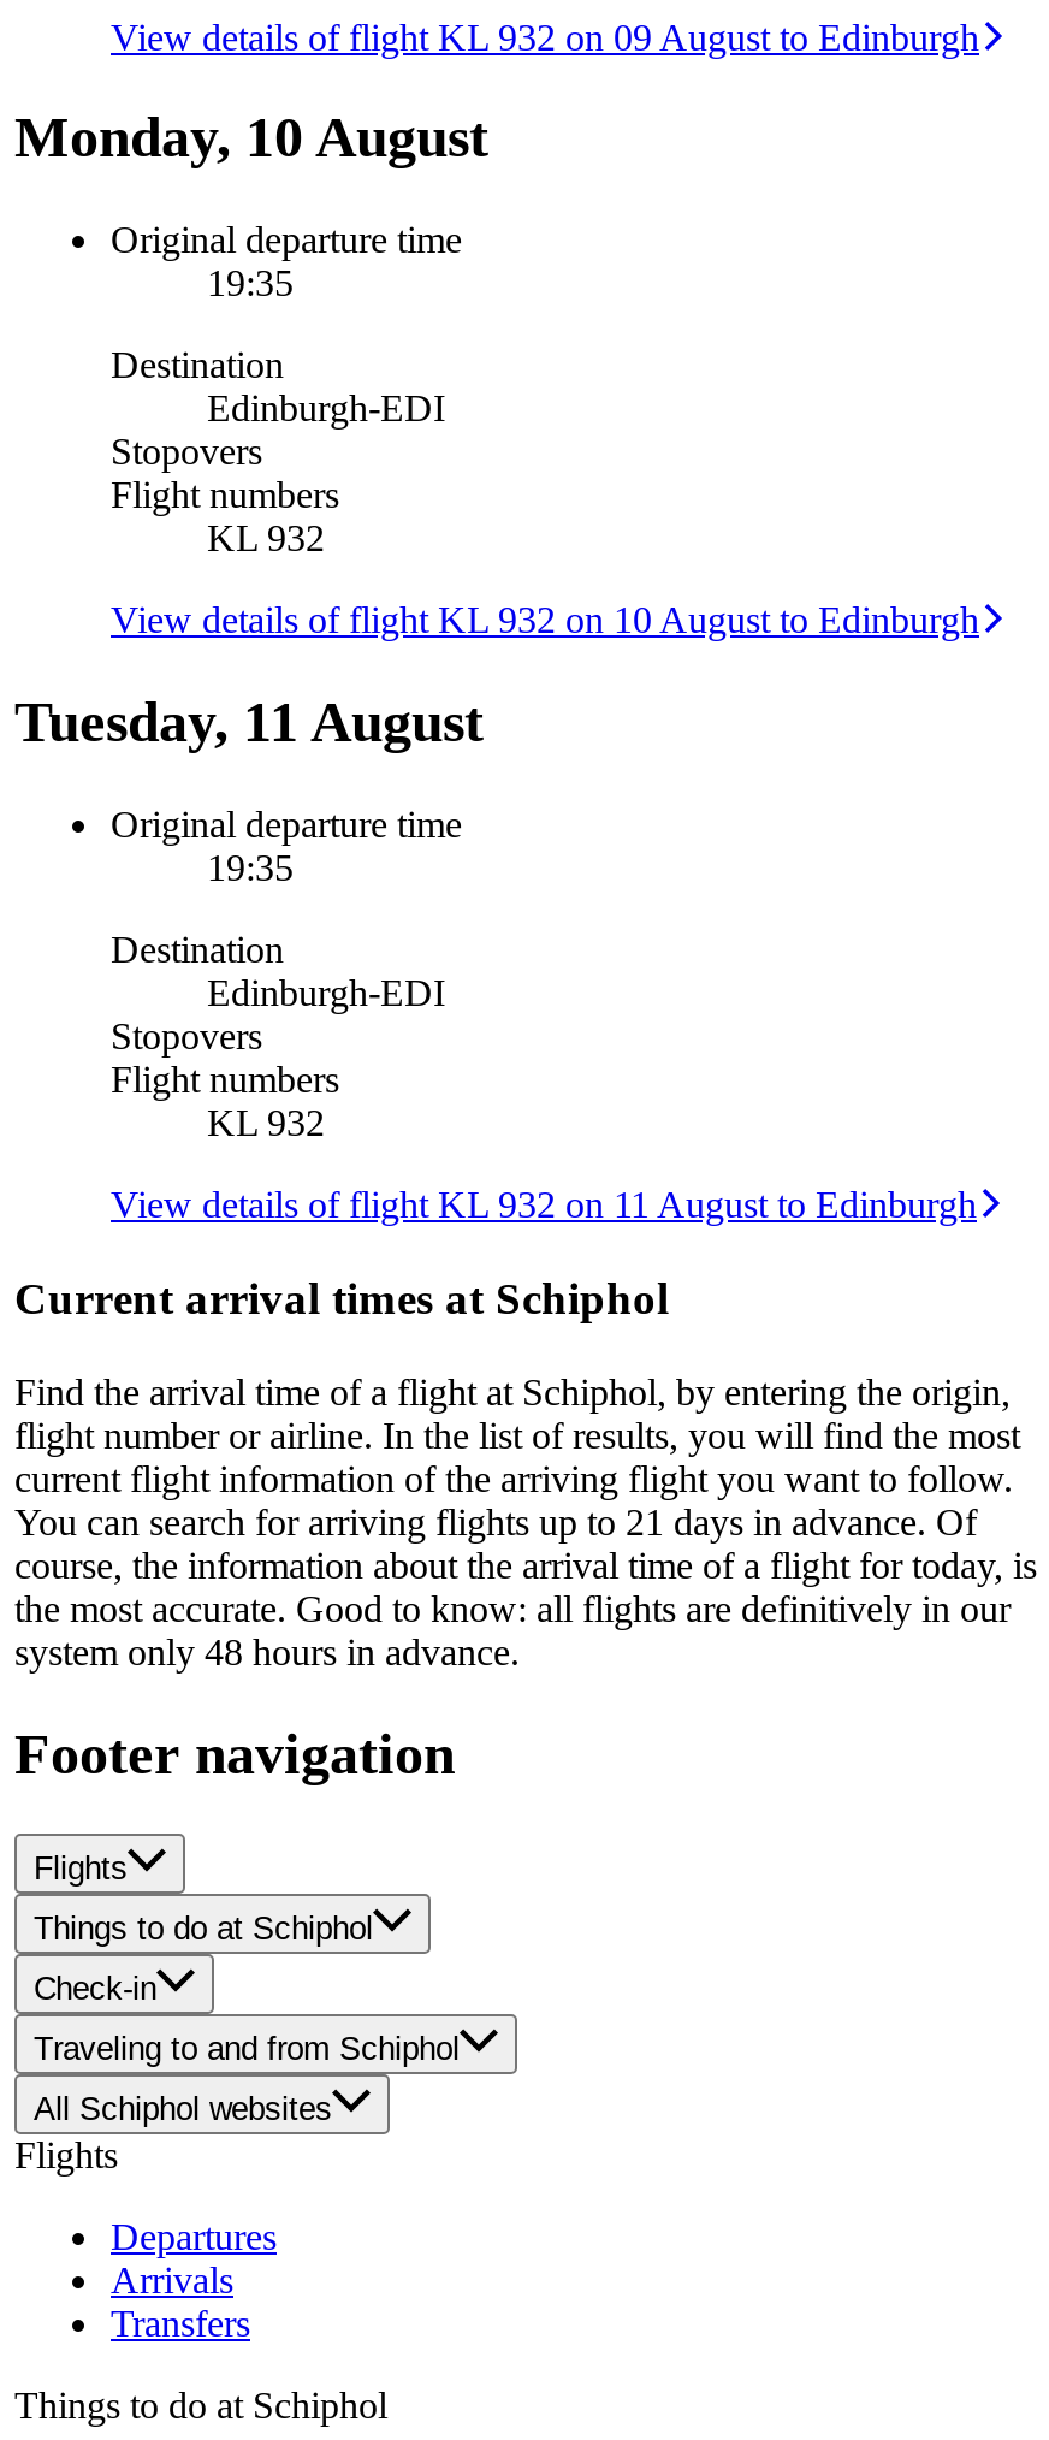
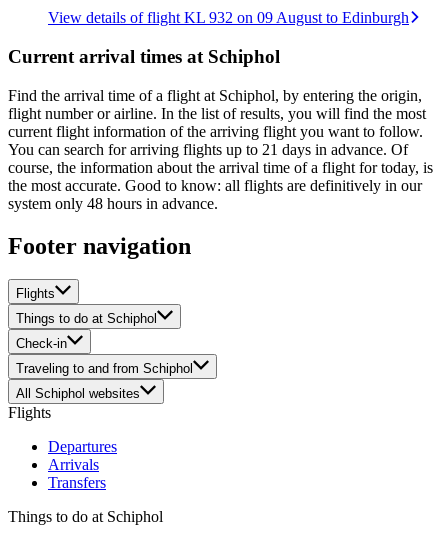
[14,107,979,1226] Monday, 10 August | Original departure time | 19:35 | Destination | Edinburgh-EDI | Stopovers | Flight numbers | KL 932 | View details of flight KL 932 on 10 August to Edinburgh | Tuesday, 11 August | Original departure time | 19:35 | Destination | Edinburgh-EDI | Stopovers | Flight numbers | KL 932 | View details of flight KL 932 on 11 August to Edinburgh -> none

